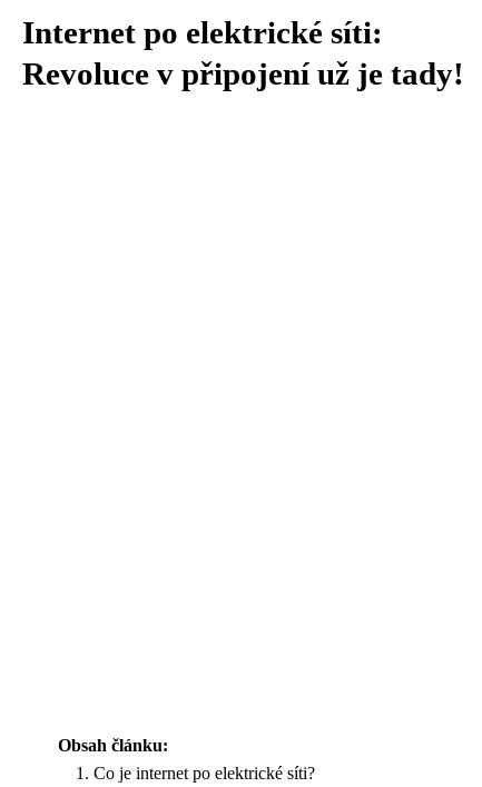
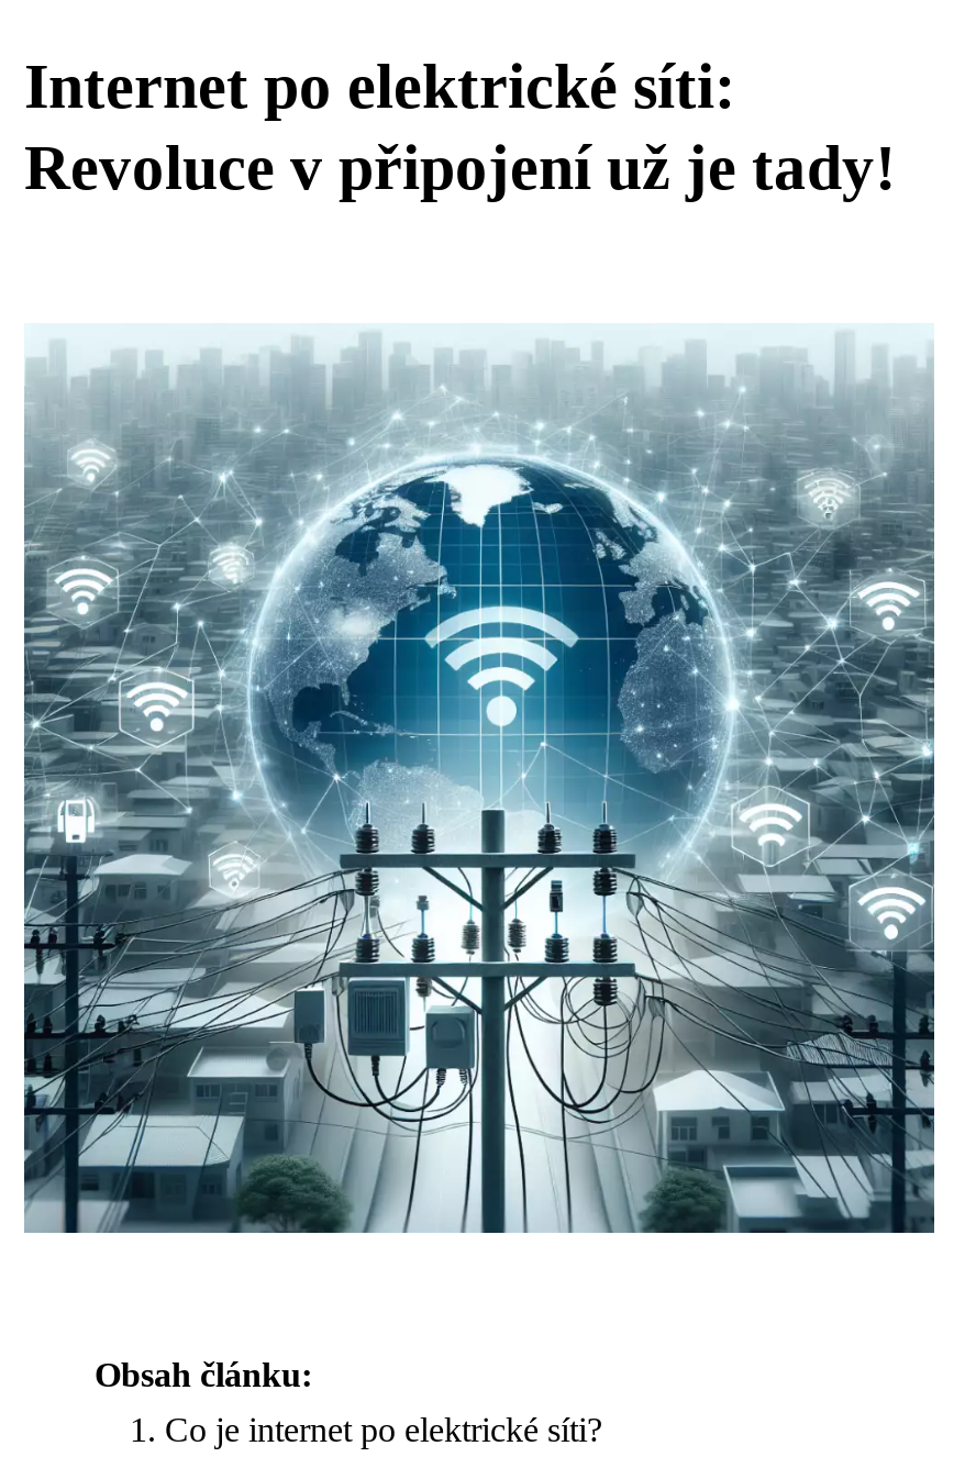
none -> [22,327,936,1235] [image]

